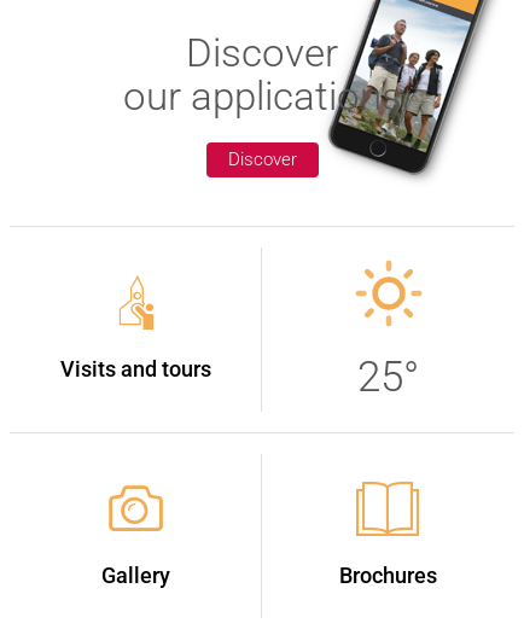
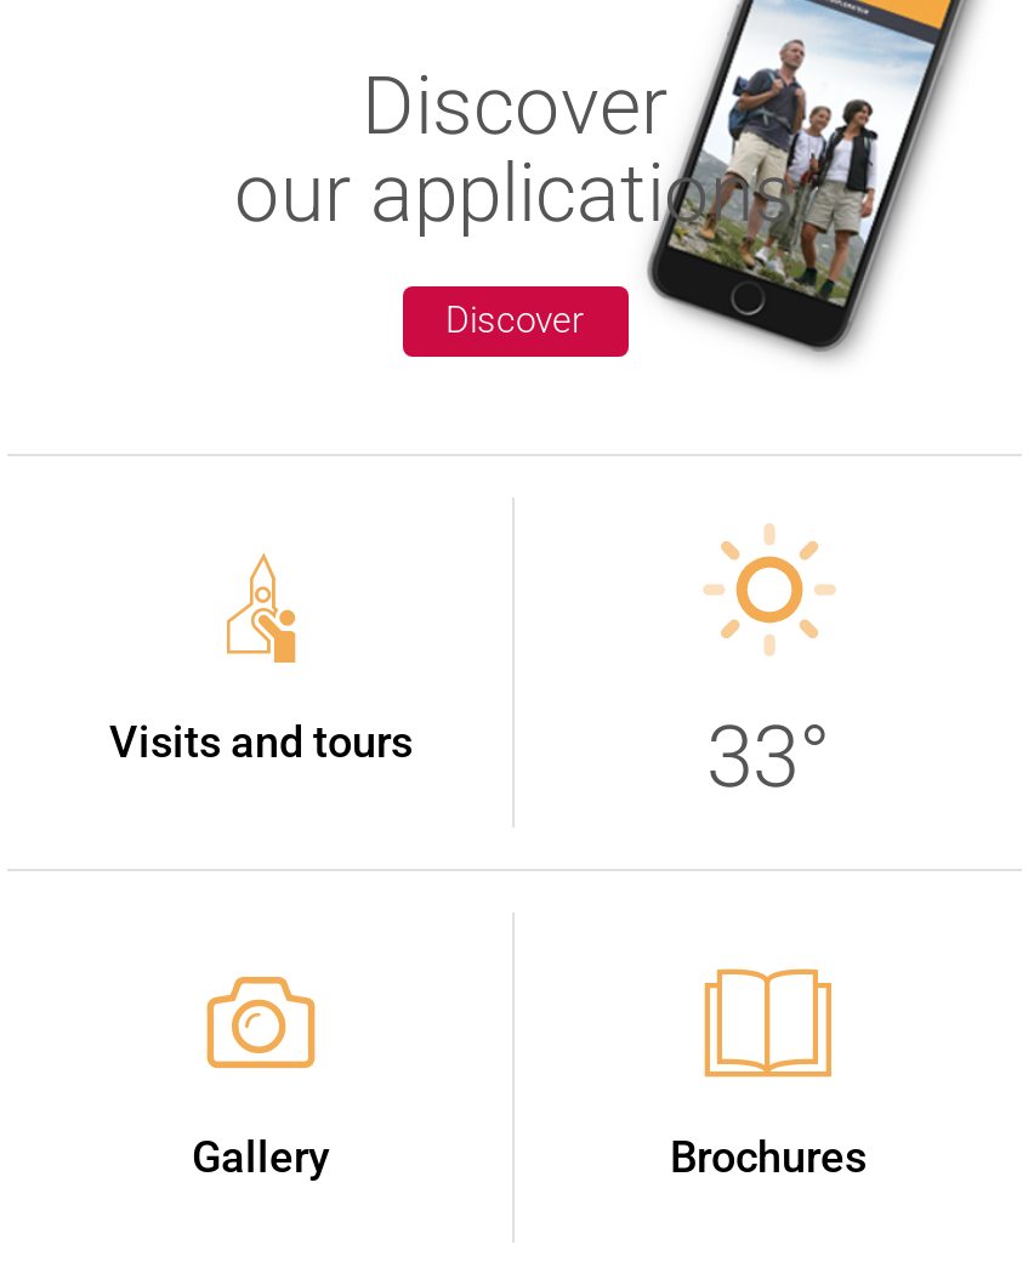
[357,353,419,402] 25° -> [706,709,830,809] 33°

